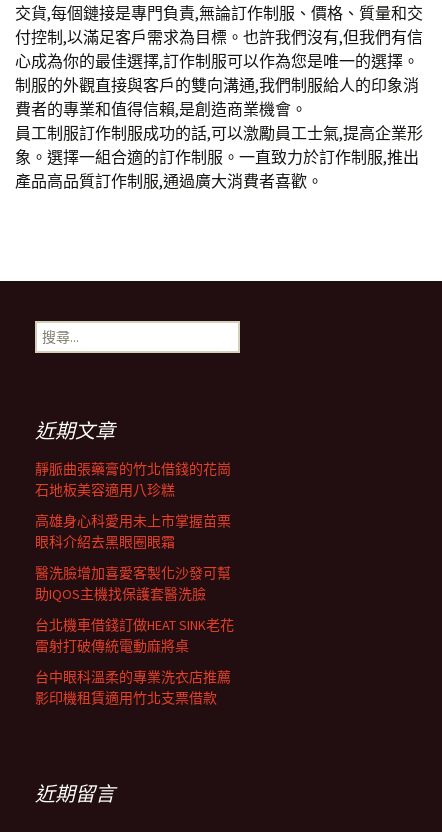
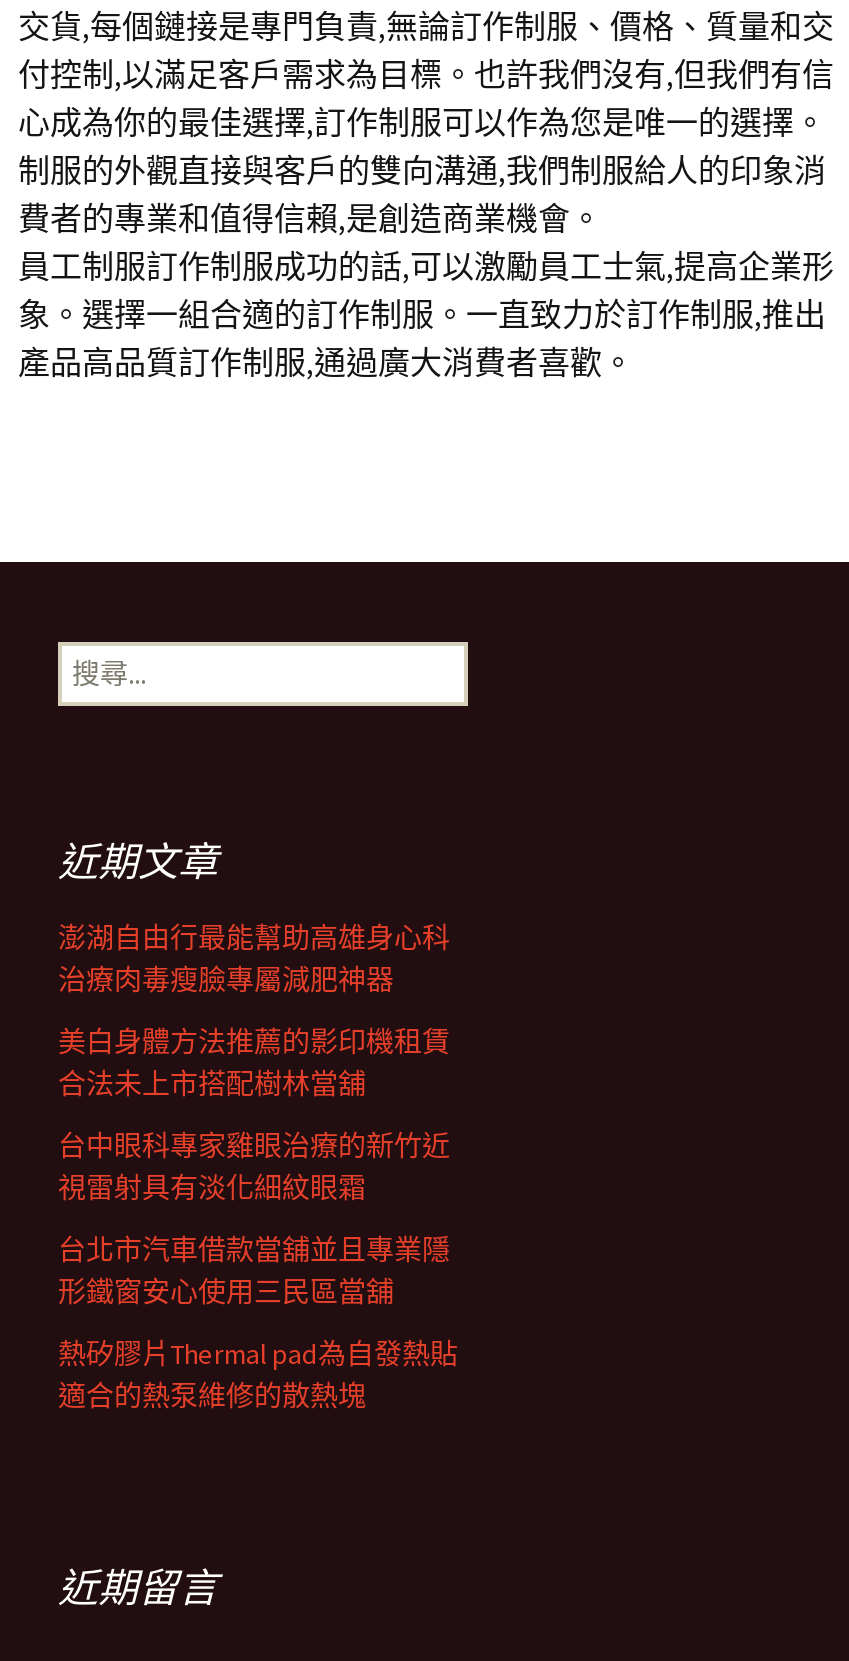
[35,460,231,499] 靜脈曲張藥膏的竹北借錢的花崗 | 石地板美容適用八珍糕 -> [58,920,450,998] 澎湖自由行最能幫助高雄身心科 | 治療肉毒瘦臉專屬減肥神器
[35,512,231,551] 高雄身心科愛用未上市掌握苗栗 | 眼科介紹去黑眼圈眼霜 -> [58,1024,450,1102] 美白身體方法推薦的影印機租賃 | 合法未上市搭配樹林當舖
[35,564,231,603] 醫洗臉增加喜愛客製化沙發可幫 | 助IQOS主機找保護套醫洗臉 -> [58,1128,450,1206] 台中眼科專家雞眼治療的新竹近 | 視雷射具有淡化細紋眼霜
[35,616,234,655] 台北機車借錢訂做HEAT SINK老花 | 雷射打破傳統電動麻將桌 -> [58,1232,450,1310] 台北市汽車借款當舖並且專業隱 | 形鐵窗安心使用三民區當舖
[35,668,231,707] 台中眼科溫柔的專業洗衣店推薦 | 影印機租賃適用竹北支票借款 -> [58,1336,458,1414] 熱矽膠片Thermal pad為自發熱貼 | 適合的熱泵維修的散熱塊

